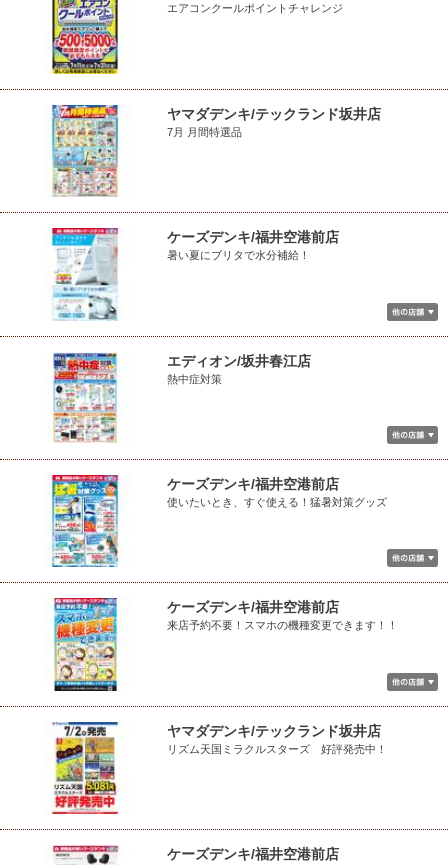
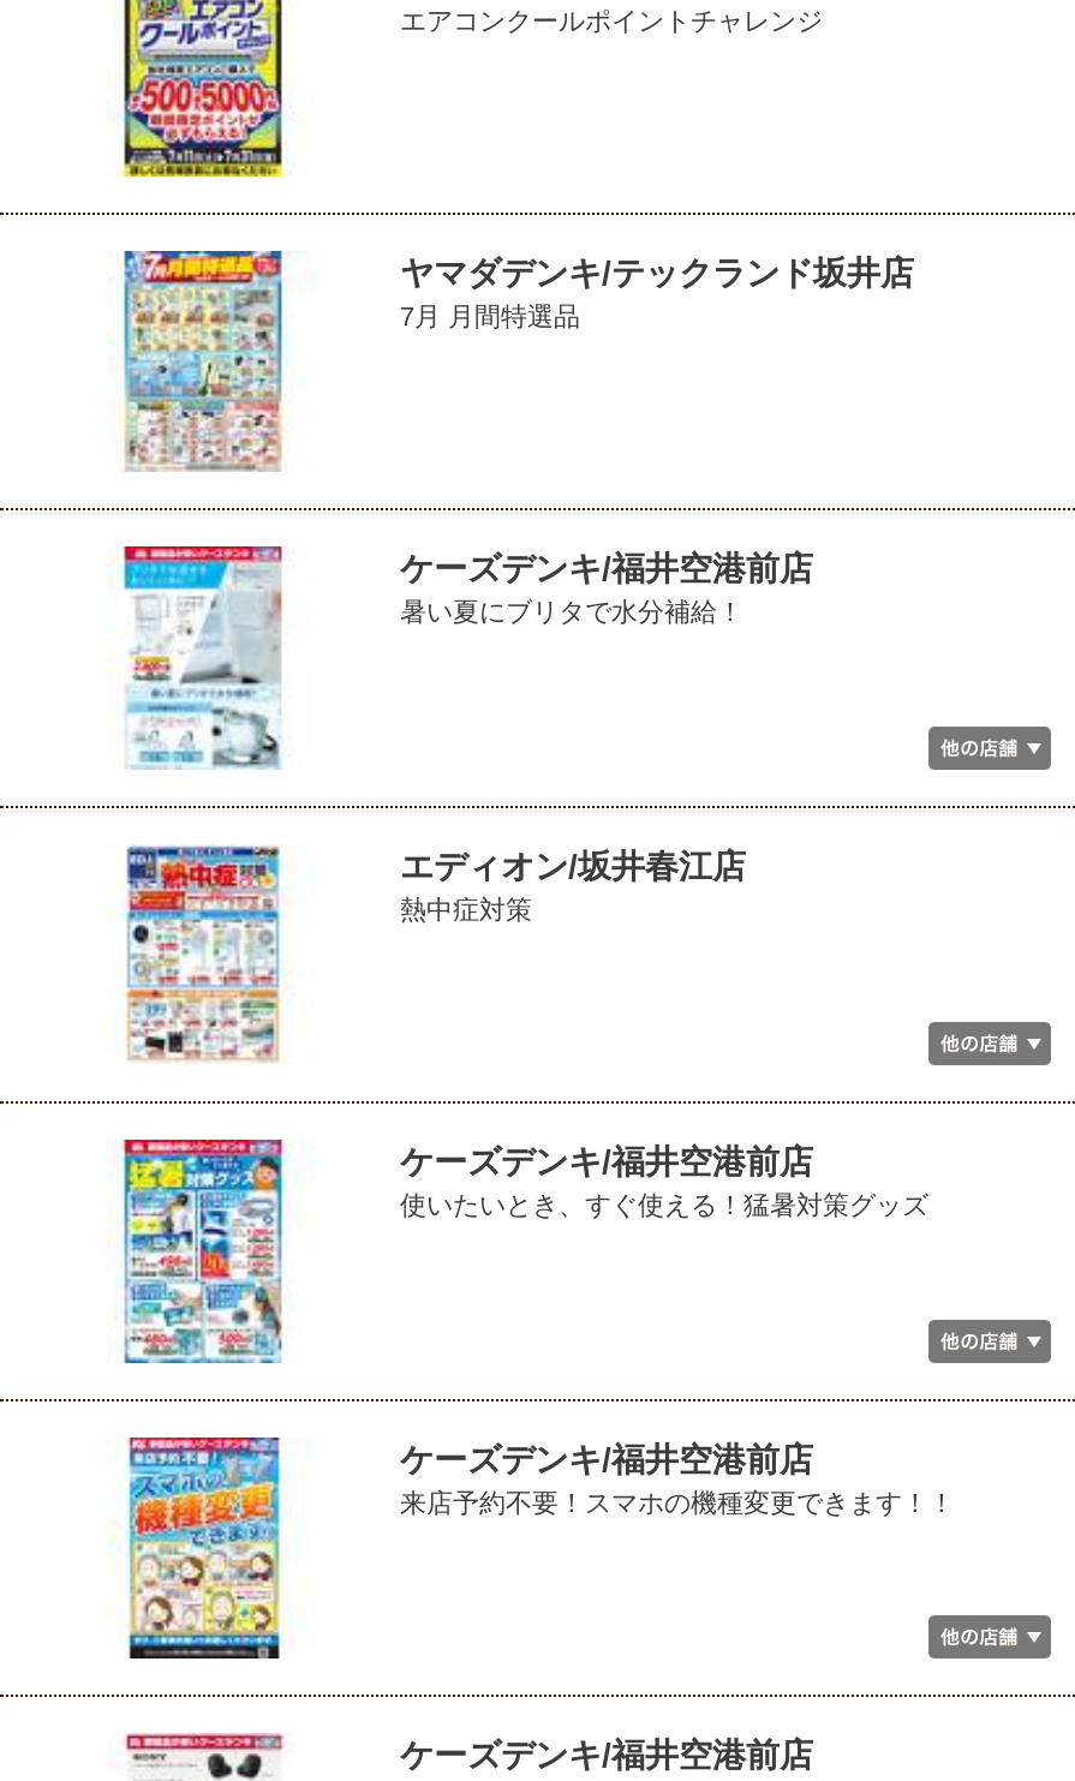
[51,721,119,815] [image] -> none
[167,723,387,755] ヤマダデンキ/テックランド坂井店 | リズム天国ミラクルスターズ 好評発売中！ -> none

